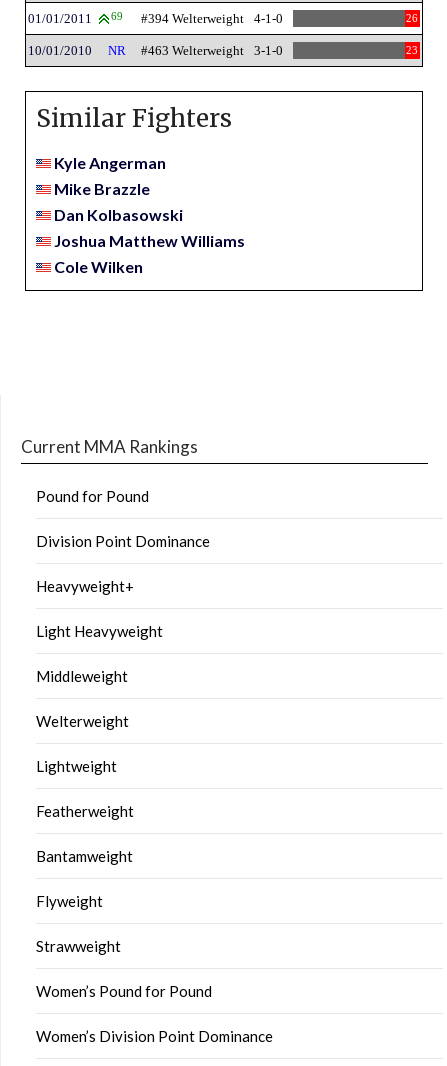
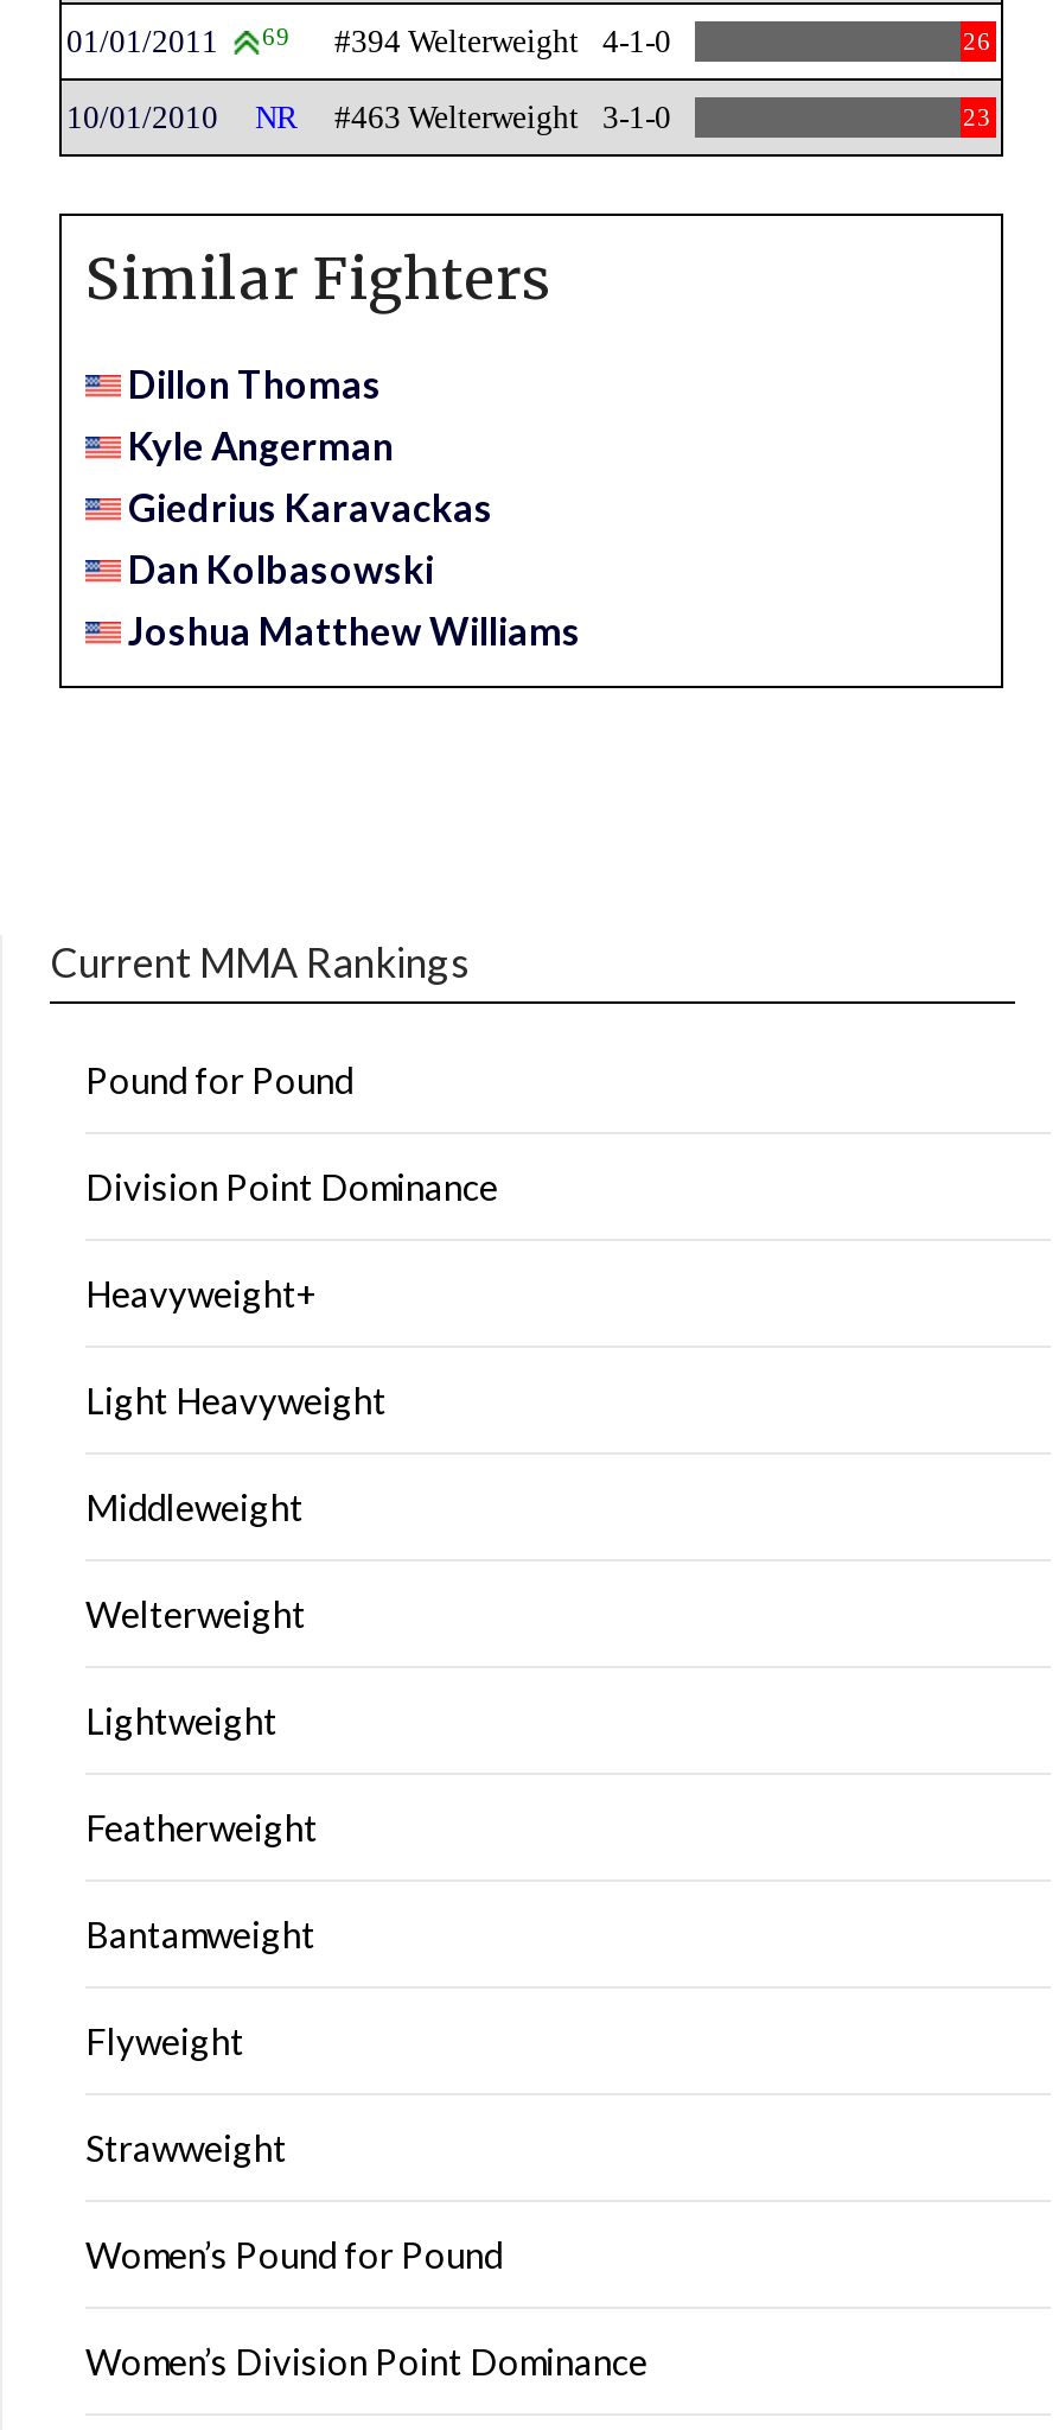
none -> [128,360,382,405] Dillon Thomas
moved [54,153,166,172] -> [128,422,394,467]: Kyle Angerman
[54,179,150,198] Mike Brazzle -> [128,484,493,529] Giedrius Karavackas
moved [54,205,245,250] -> [128,545,581,652]: Dan Kolbasowski | Joshua Matthew Williams
[54,257,143,276] Cole Wilken -> none

